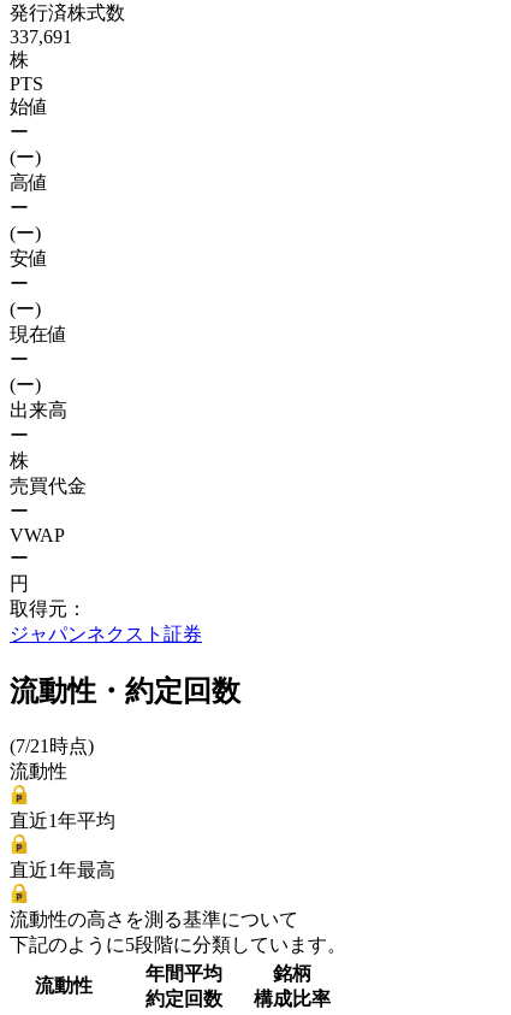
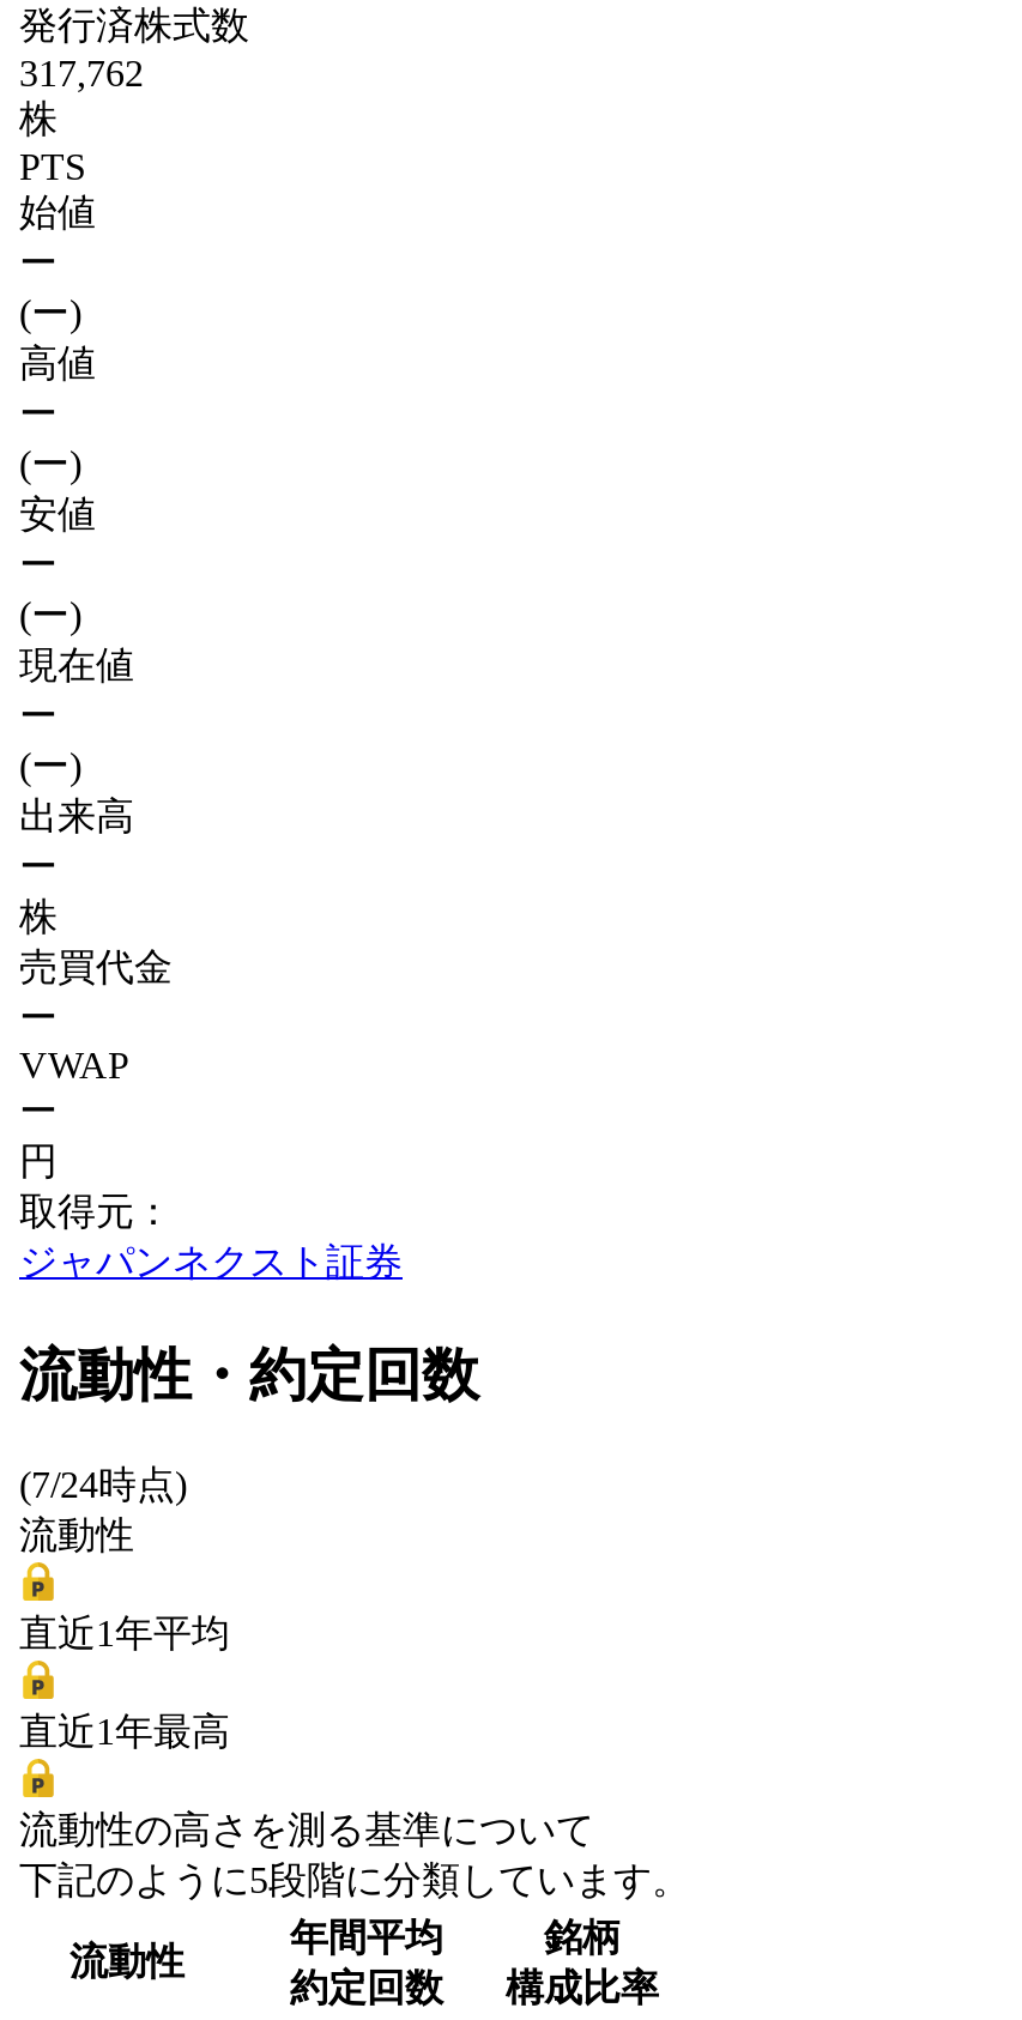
[10,26,72,47] 337,691 -> [19,53,144,93] 317,762
[10,736,94,756] (7/21時点) -> [19,1464,187,1505] (7/24時点)

